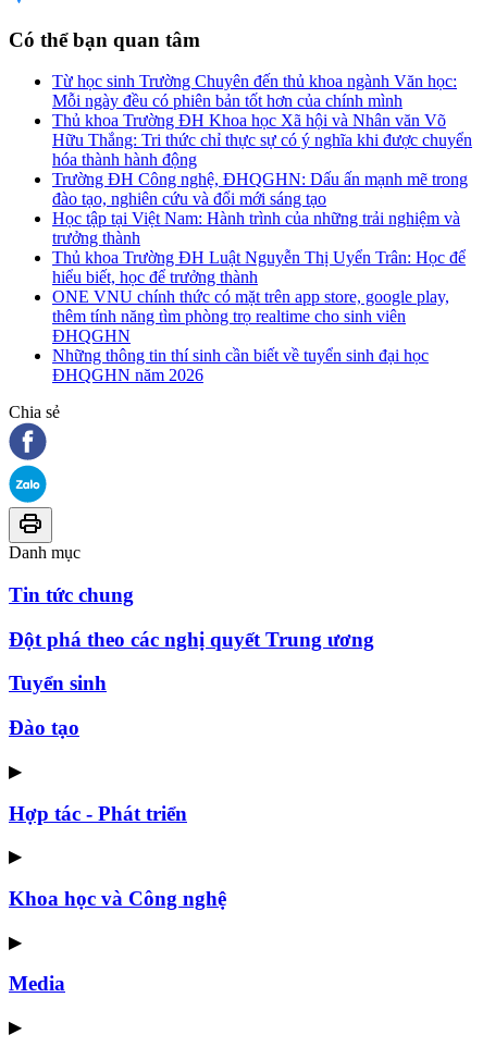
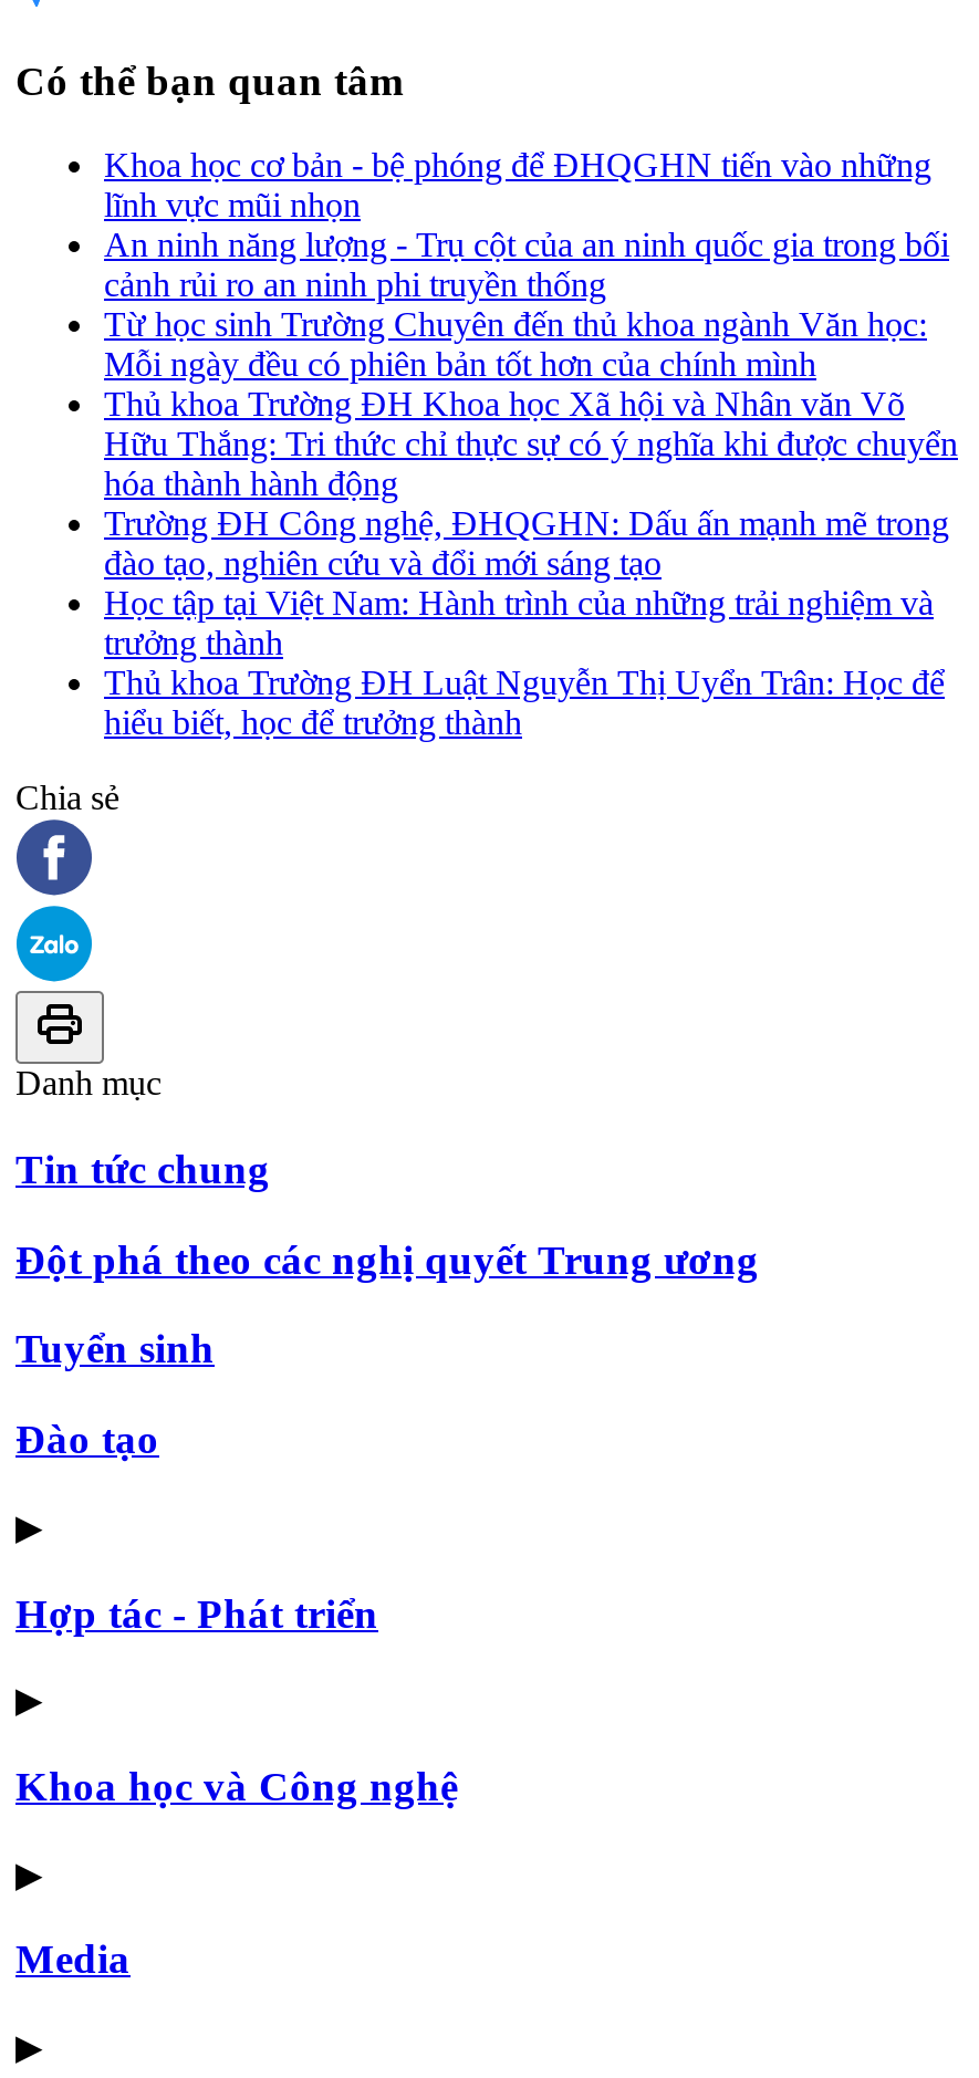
none -> [104,146,949,303] Khoa học cơ bản - bệ phóng để ĐHQGHN tiến vào những | lĩnh vực mũi nhọn | An ninh năng lượng - Trụ cột của an ninh quốc gia trong bối | cảnh rủi ro an ninh phi truyền thống
moved [52,72,472,286] -> [104,306,958,741]: Từ học sinh Trường Chuyên đến thủ khoa ngành Văn học: | Mỗi ngày đều có phiên bản tốt hơn của chính mình | Thủ khoa Trường ĐH Khoa học Xã hội và Nhân văn Võ | ... | Thủ khoa Trường ĐH Luật Nguyễn Thị Uyển Trân: Học để | hiểu biết, học để trưởng thành
[52,288,449,384] ONE VNU chính thức có mặt trên app store, google play, | thêm tính năng tìm phòng trọ realtime cho sinh viên | ĐHQGHN | Những thông tin thí sinh cần biết về tuyển sinh đại học | ĐHQGHN năm 2026 -> none

